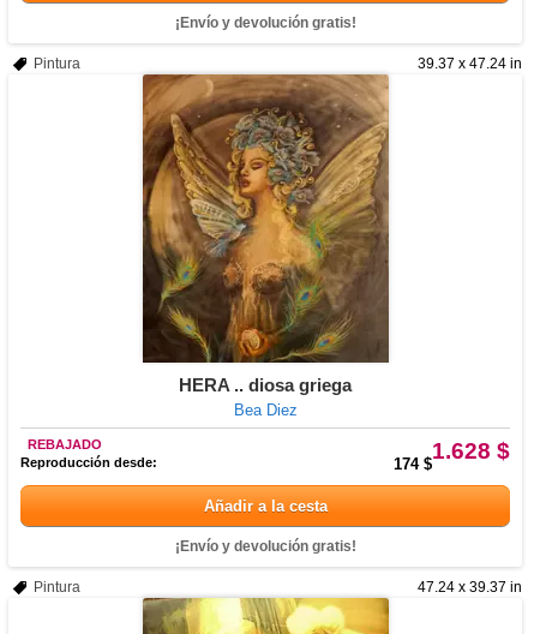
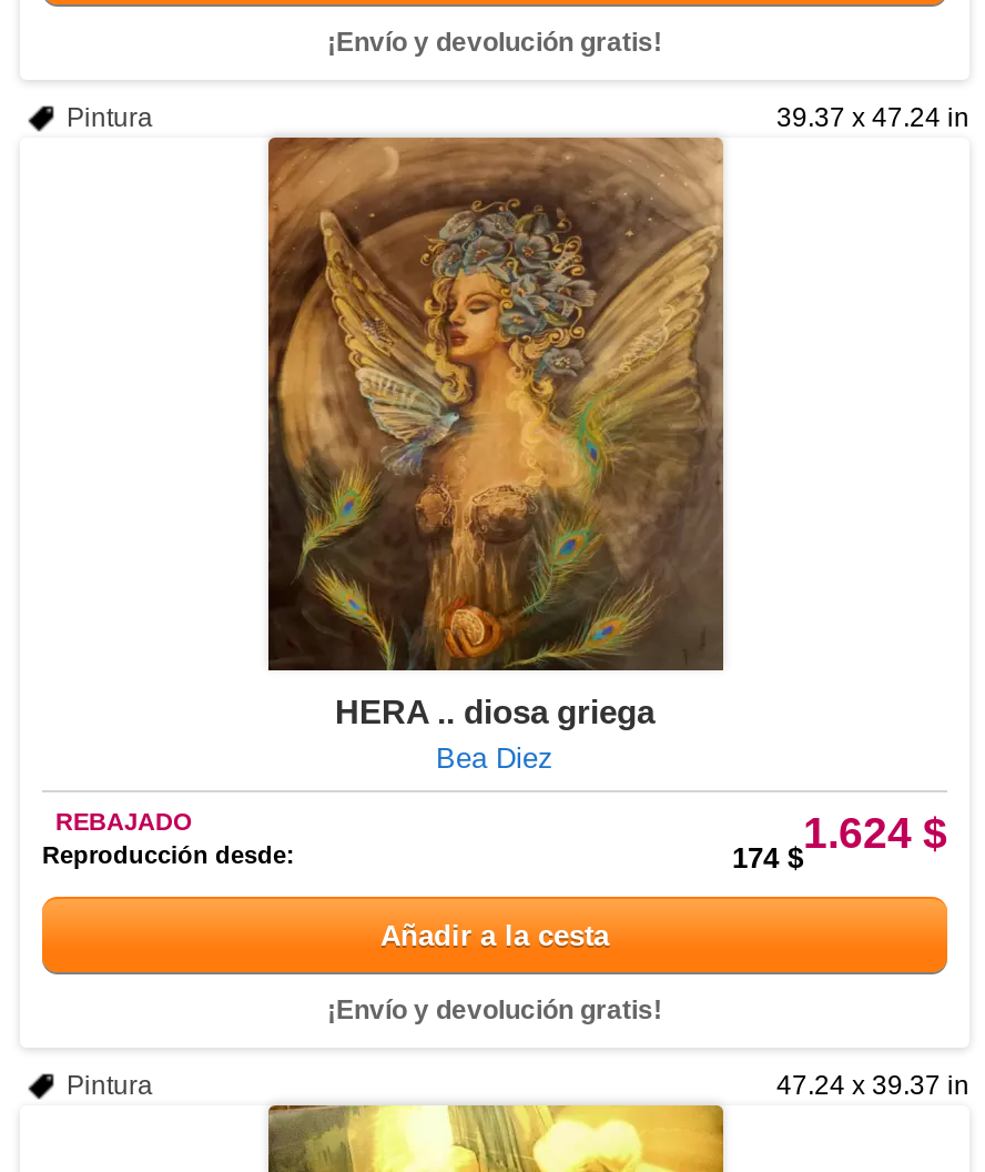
[432,437,510,463] 1.628 $ -> [803,808,947,857] 1.624 $

